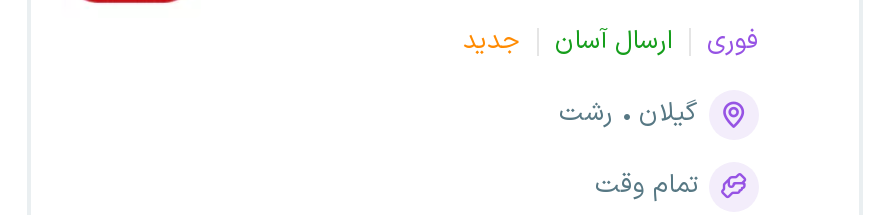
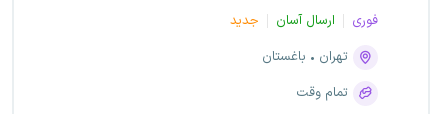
[559,94,699,134] گیلان | رشت -> [262,47,348,67] تهران | باغستان

